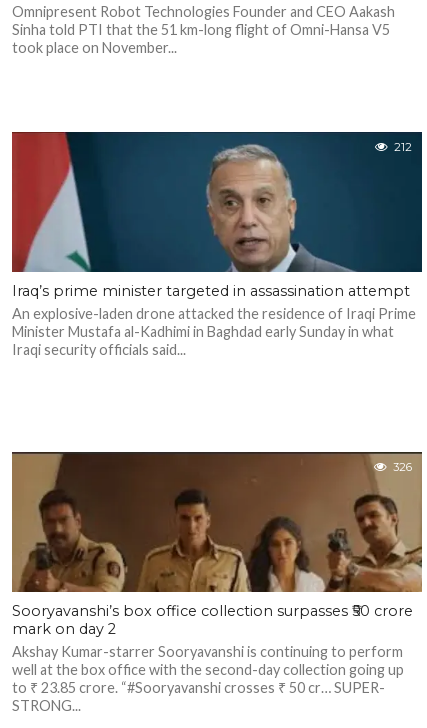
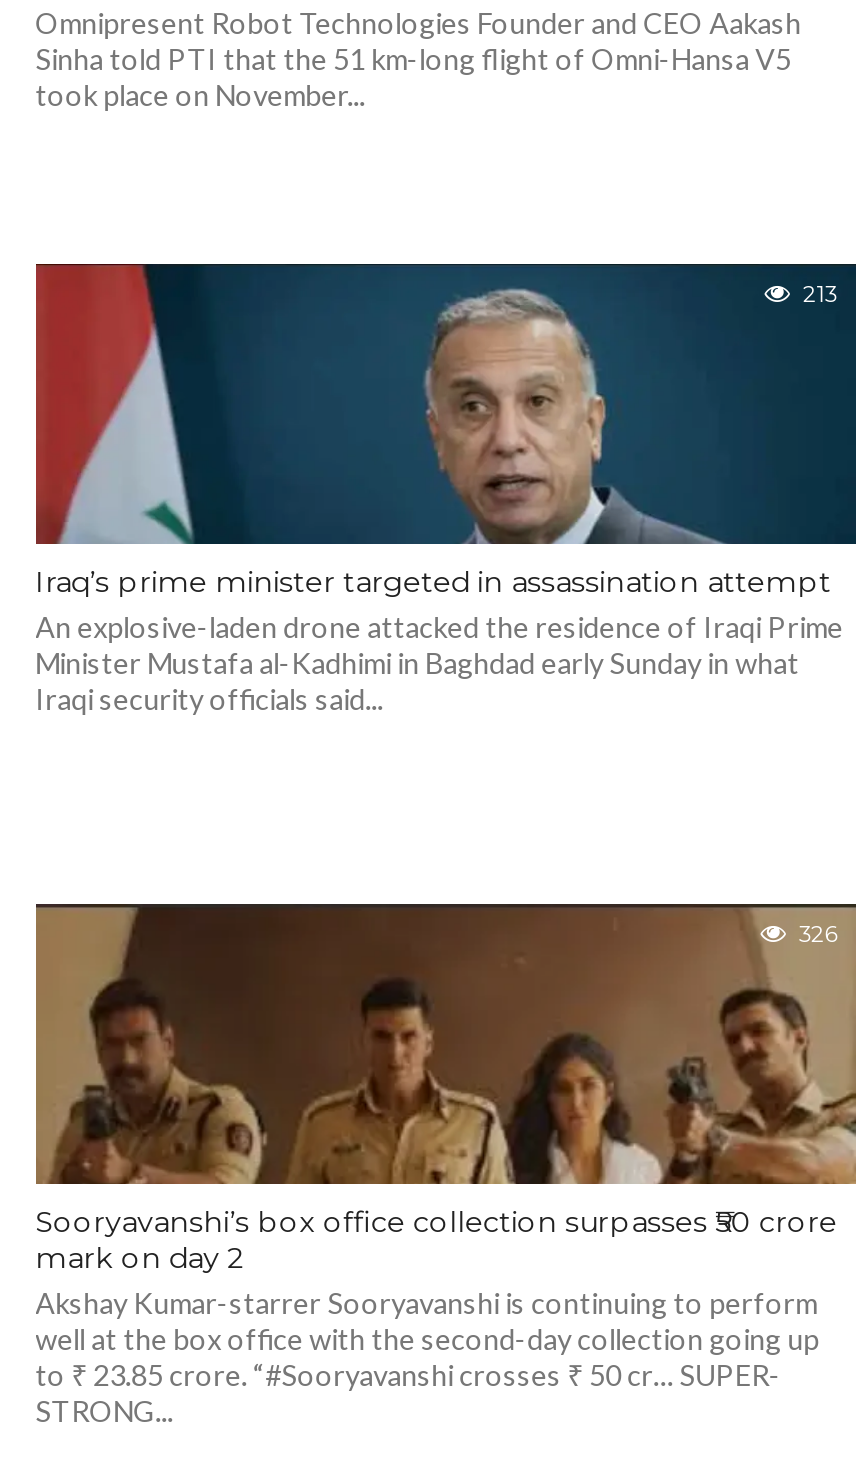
[394,140,412,154] 212 -> [803,279,837,307] 213

